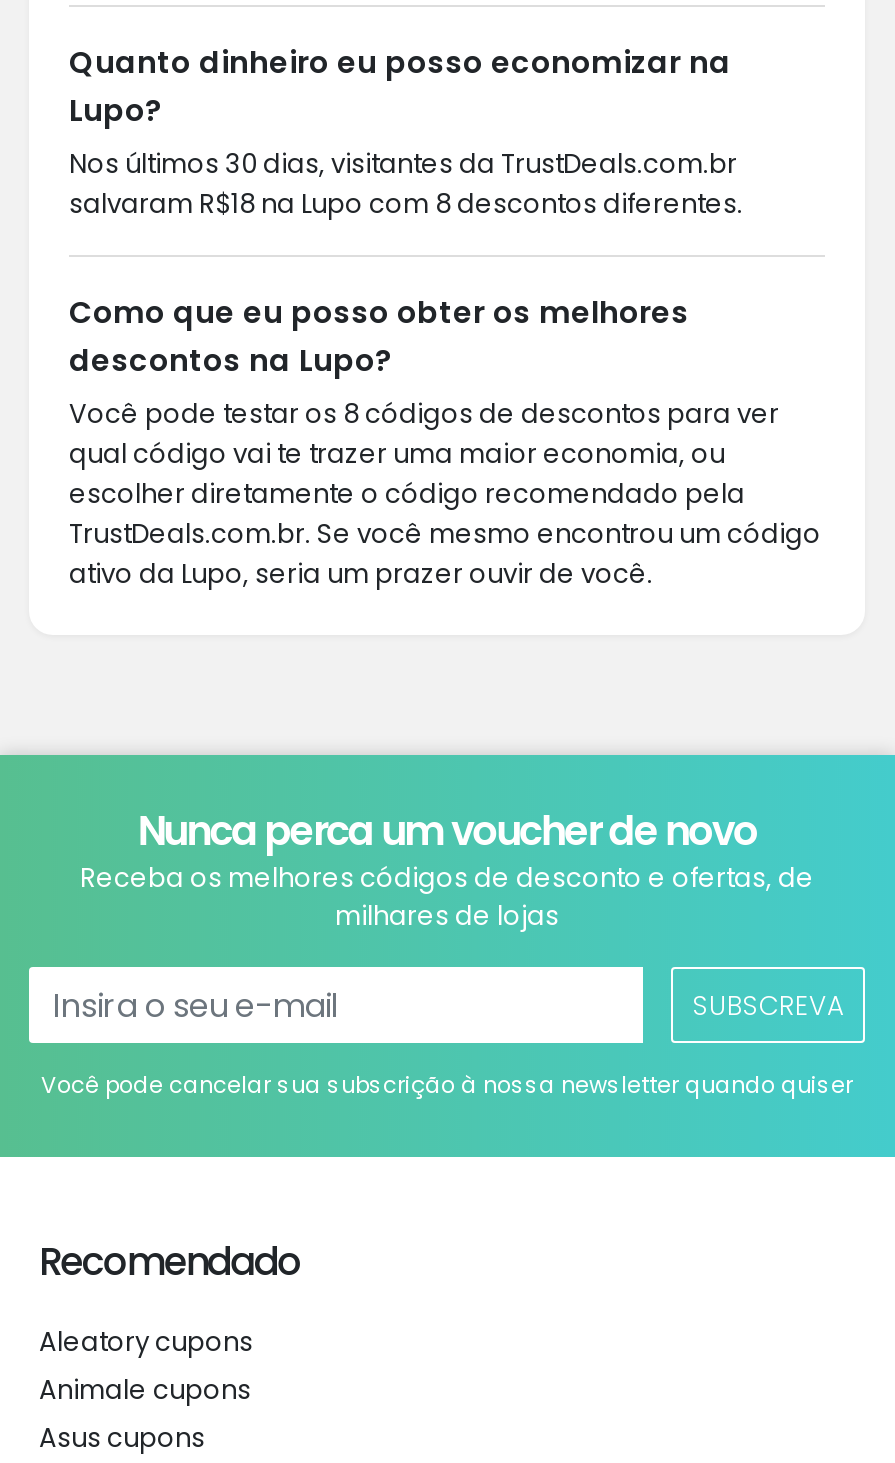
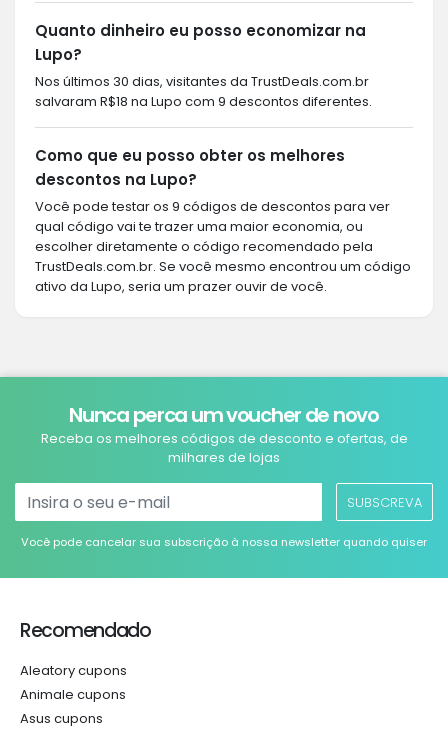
[69,185,743,223] salvaram R$18 na Lupo com 8 descontos diferentes. -> [35,92,372,111] salvaram R$18 na Lupo com 9 descontos diferentes.
[69,395,779,433] Você pode testar os 8 códigos de descontos para ver -> [35,197,390,216] Você pode testar os 9 códigos de descontos para ver

